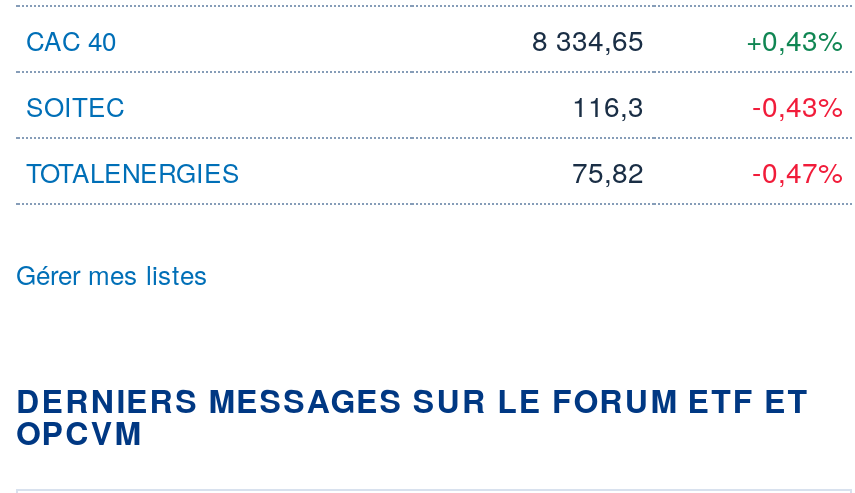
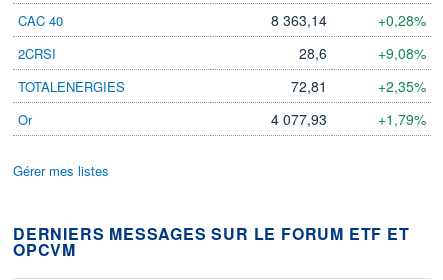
[532,19,842,59] 8 334,65 | +0,43% -> [271,10,426,30] 8 363,14 | +0,28%
[26,85,842,125] SOITEC | 116,3 | -0,43% -> [18,43,426,63] 2CRSI | 28,6 | +9,08%
[572,151,842,191] 75,82 | -0,47% -> [18,76,426,129] 72,81 | +2,35% | Or | 4 077,93 | +1,79%

